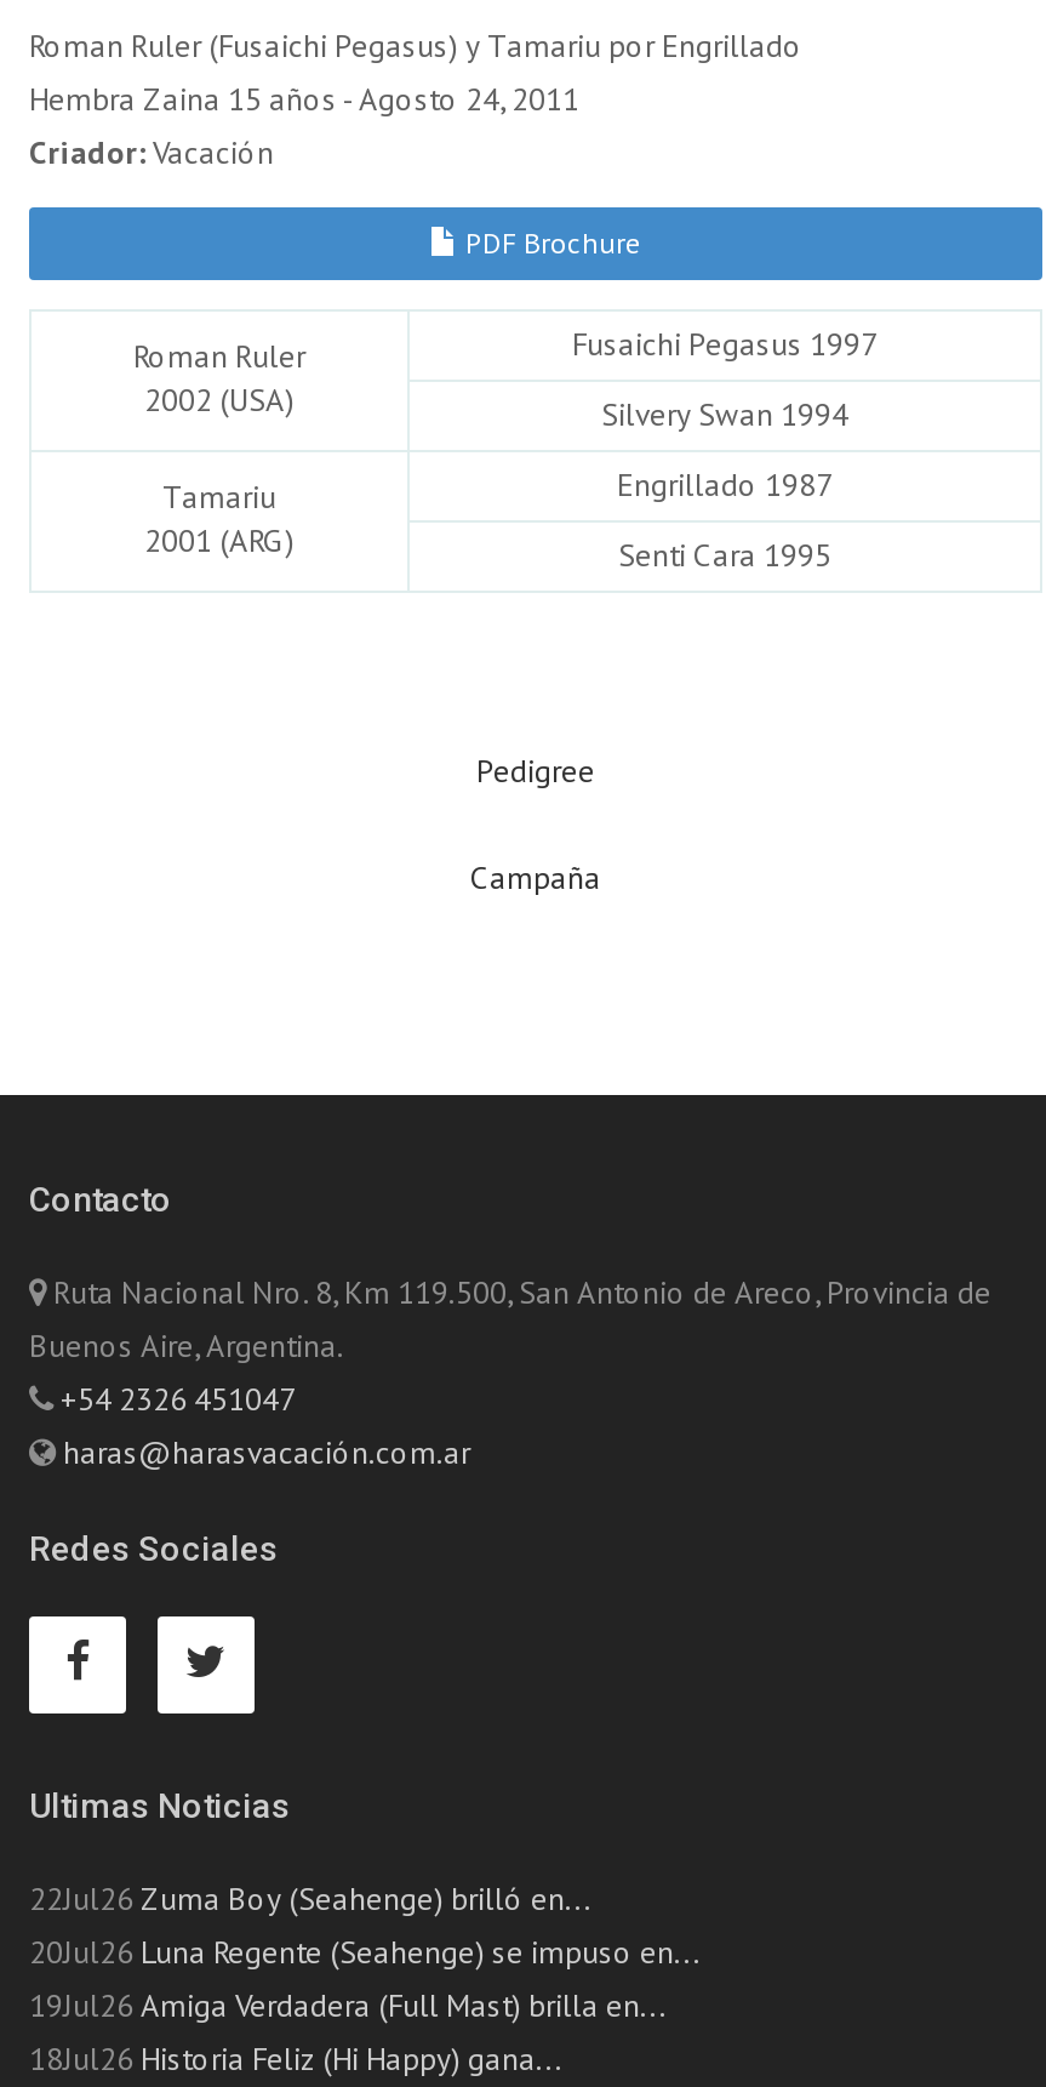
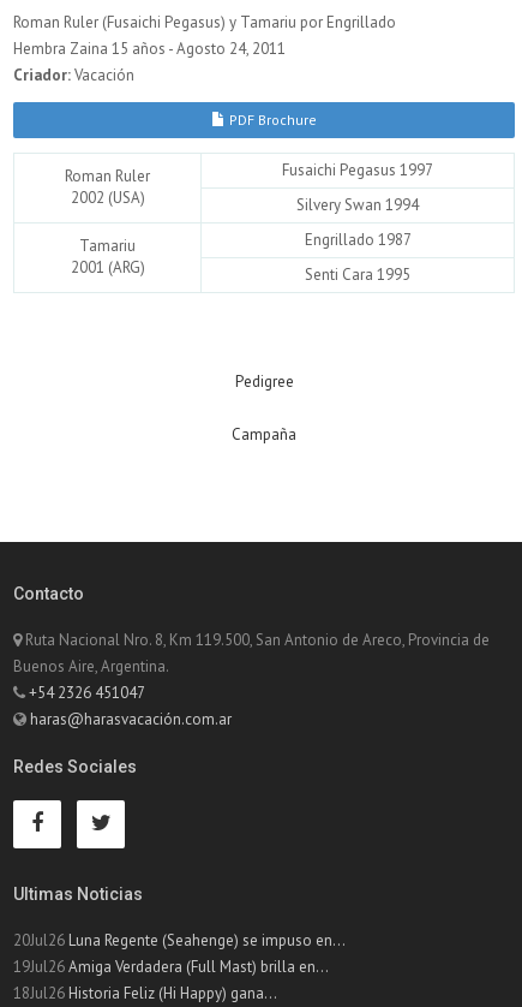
[29,1878,591,1919] 22Jul26 Zuma Boy (Seahenge) brilló en... -> none

